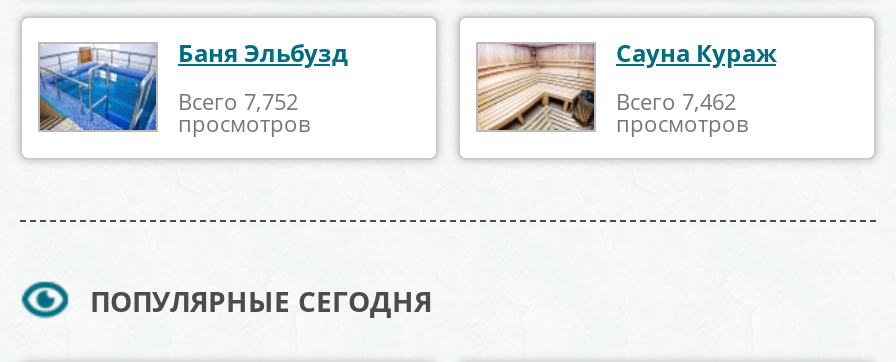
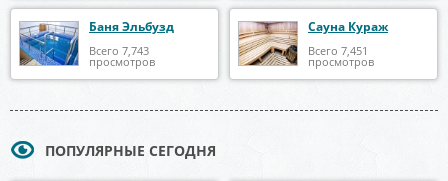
[178,86,298,116] Всего 7,752 -> [89,43,149,58] Всего 7,743
[616,86,736,116] Всего 7,462 -> [308,43,368,58] Всего 7,451

